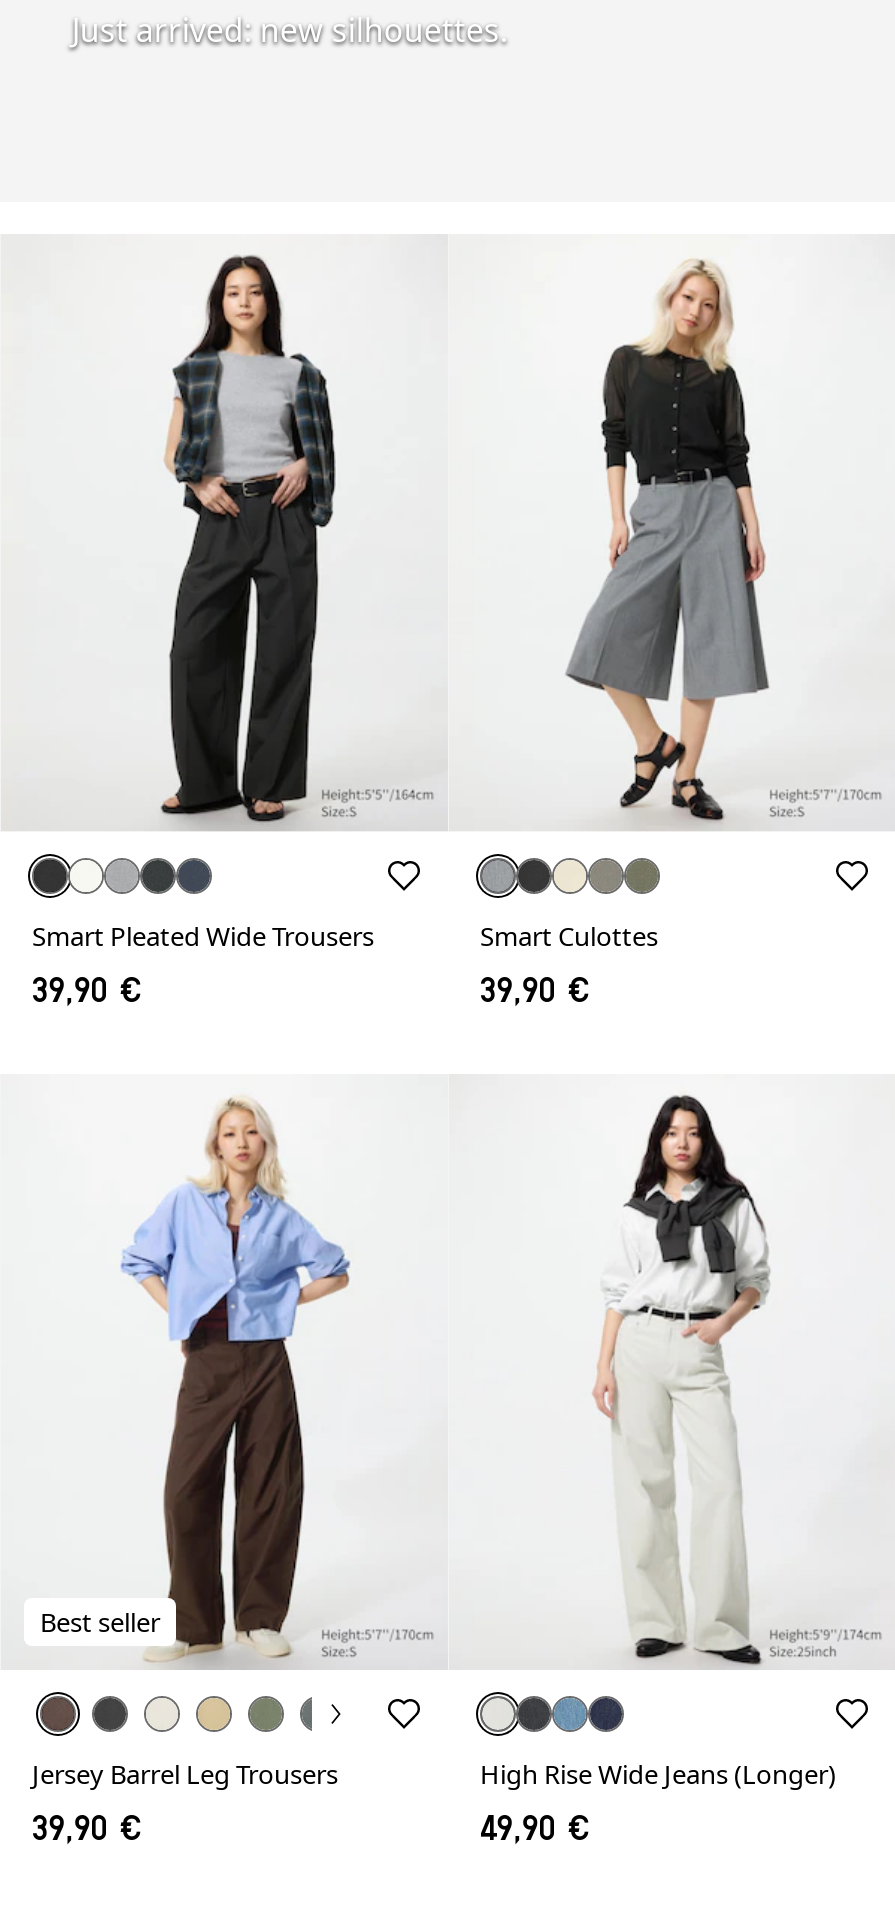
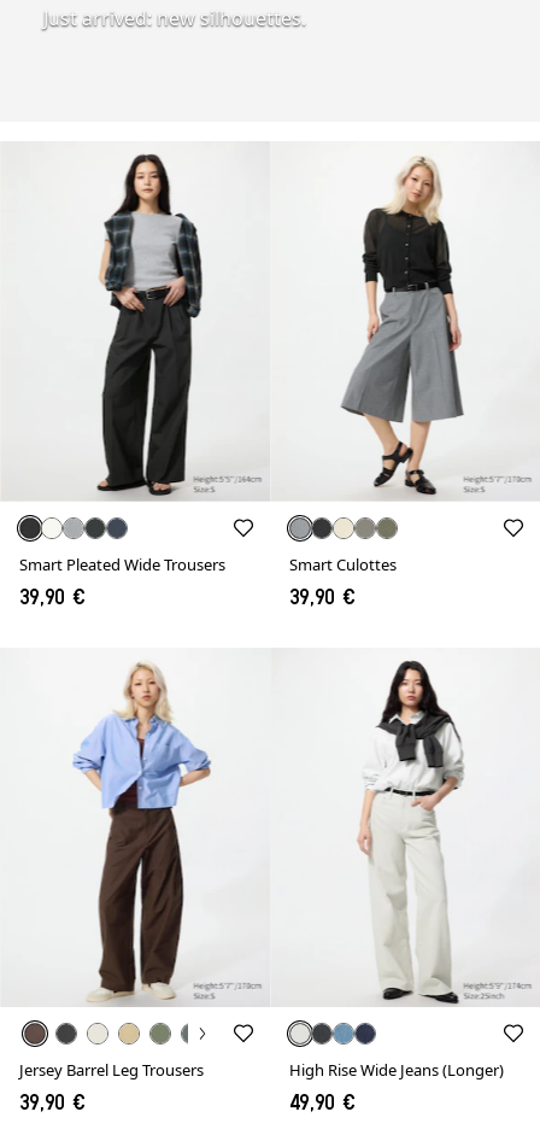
[40,1604,160,1640] Best seller -> none

